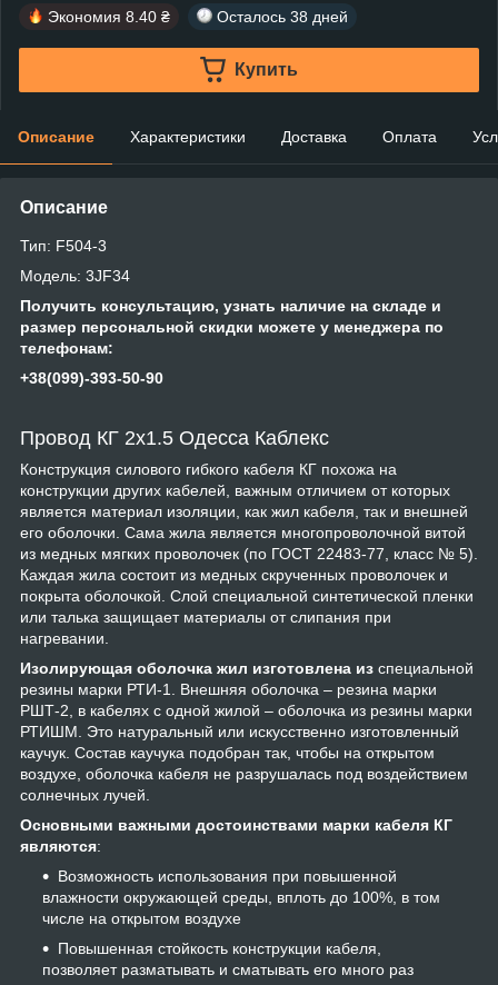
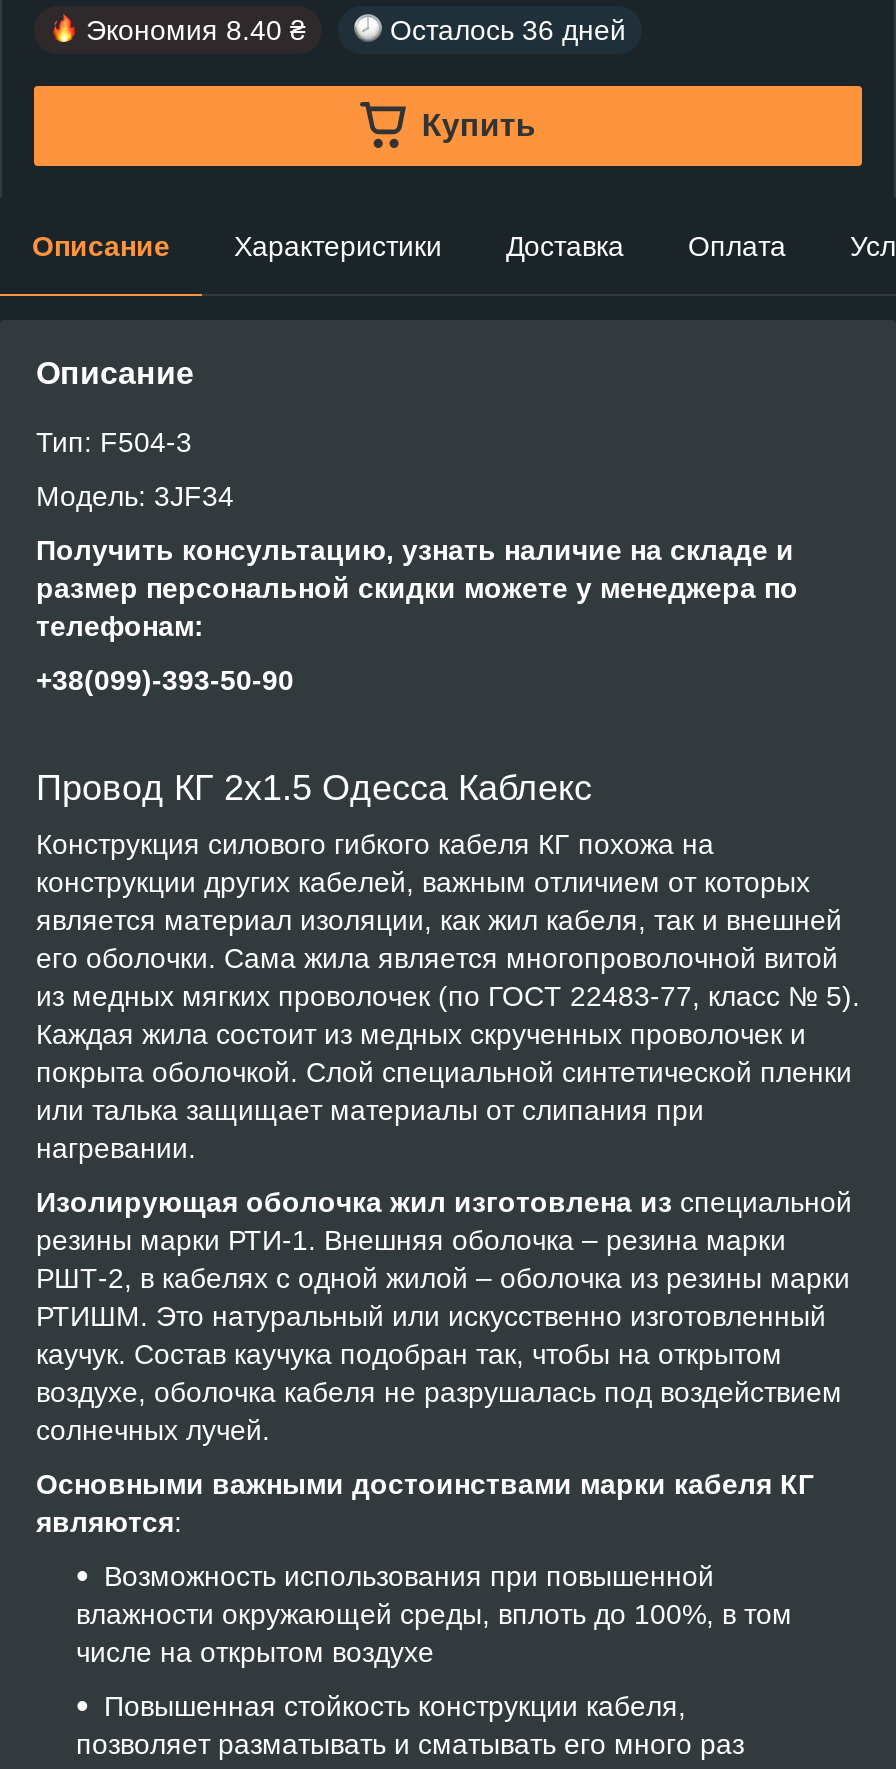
[217,8,348,25] Осталось 38 дней -> [390,14,626,46] Осталось 36 дней

